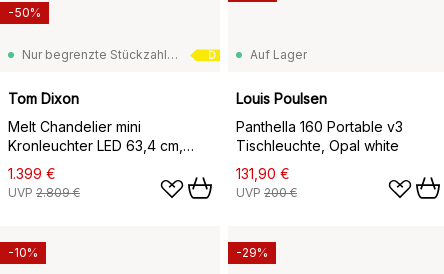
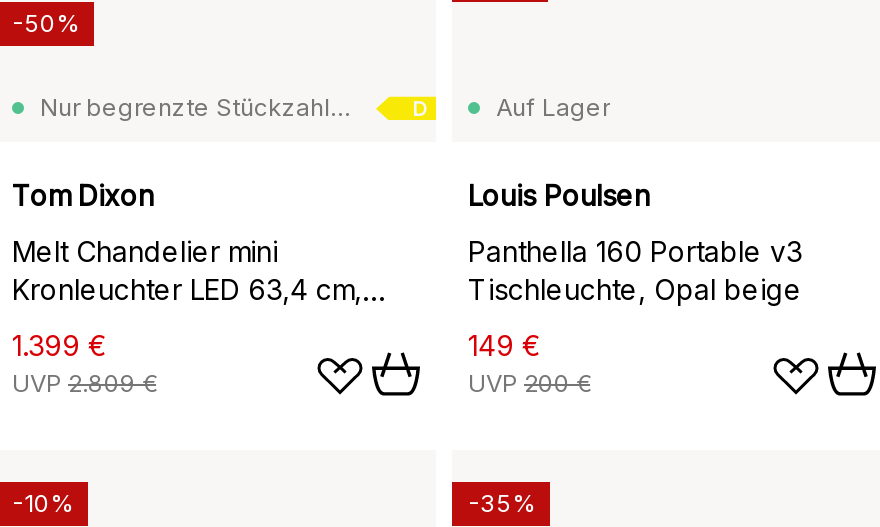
[236,137,399,154] Tischleuchte, Opal white -> [468,273,802,307] Tischleuchte, Opal beige
[236,165,290,182] 131,90 € -> [468,329,542,363] 149 €
[236,245,268,260] -29% -> [468,489,534,519] -35%

